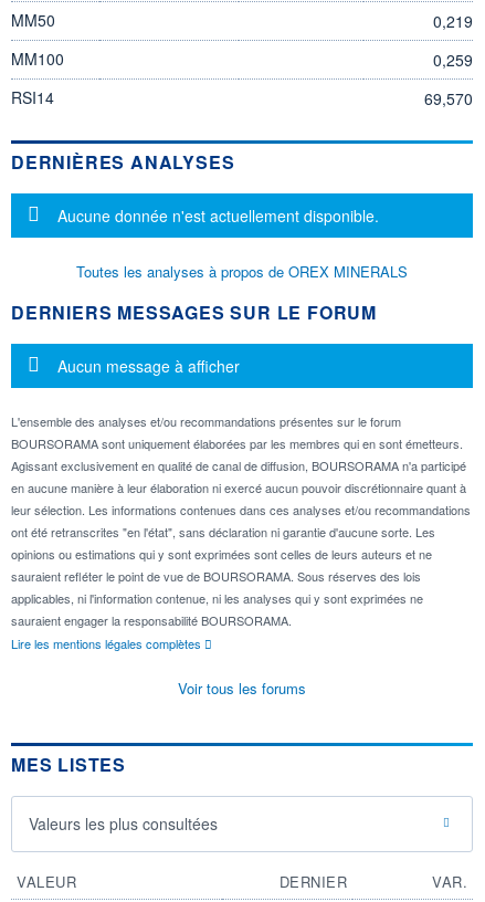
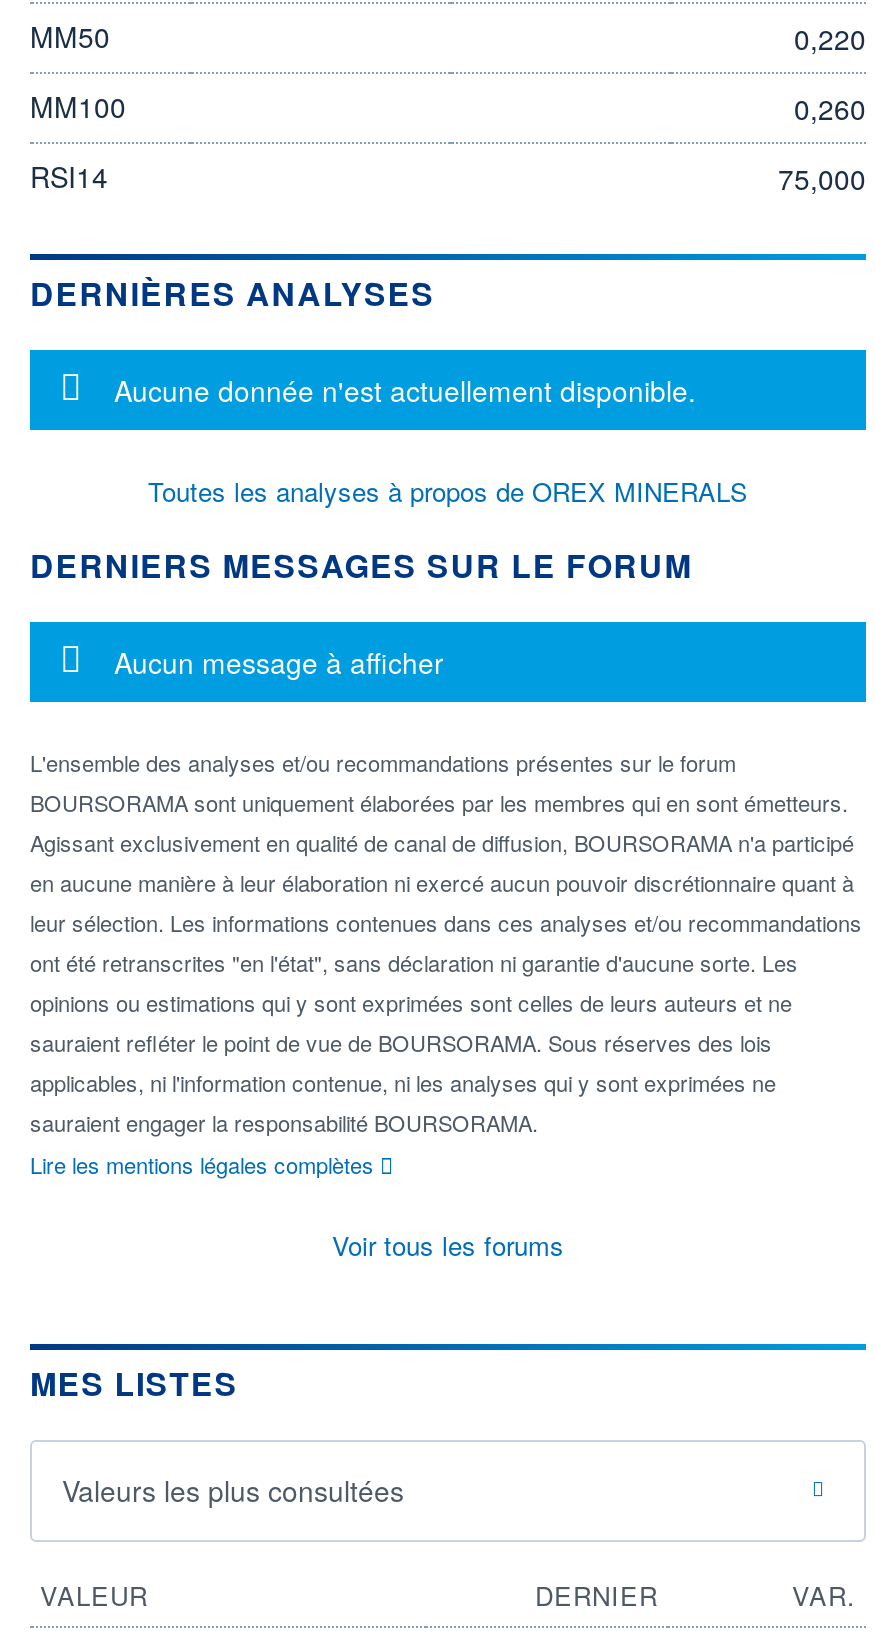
[433,10,473,32] 0,219 -> [794,18,866,58] 0,220
[433,49,473,71] 0,259 -> [794,88,866,128] 0,260
[424,87,473,109] 69,570 -> [778,158,866,198] 75,000

